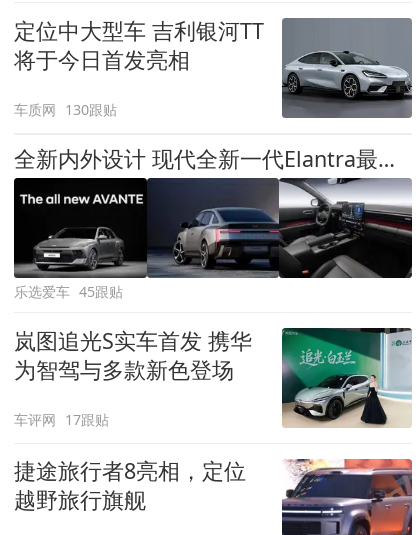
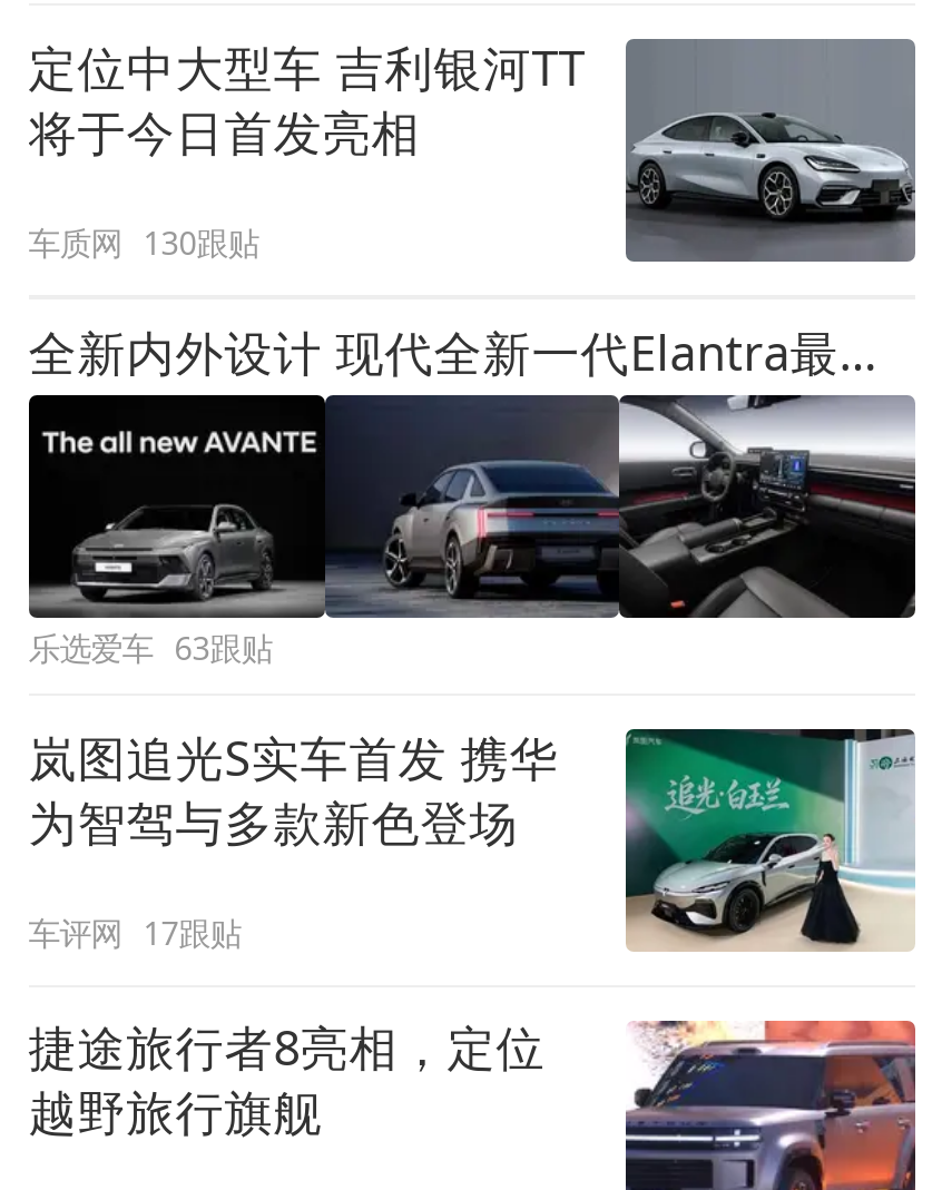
[14,282,123,301] 乐选爱车 45跟贴 -> [28,628,272,670] 乐选爱车 63跟贴

